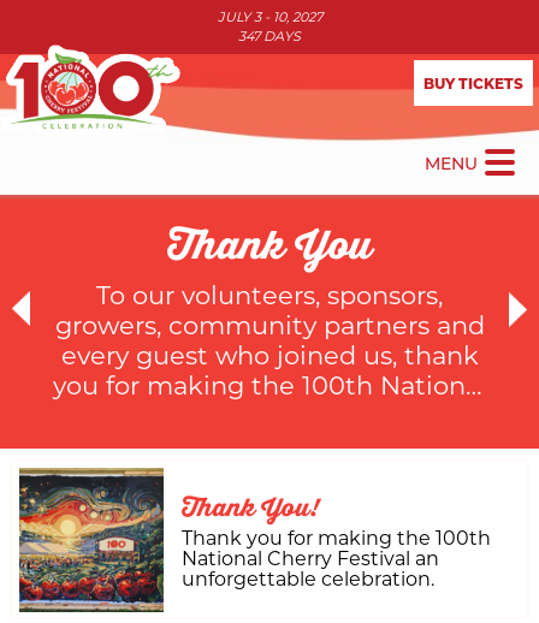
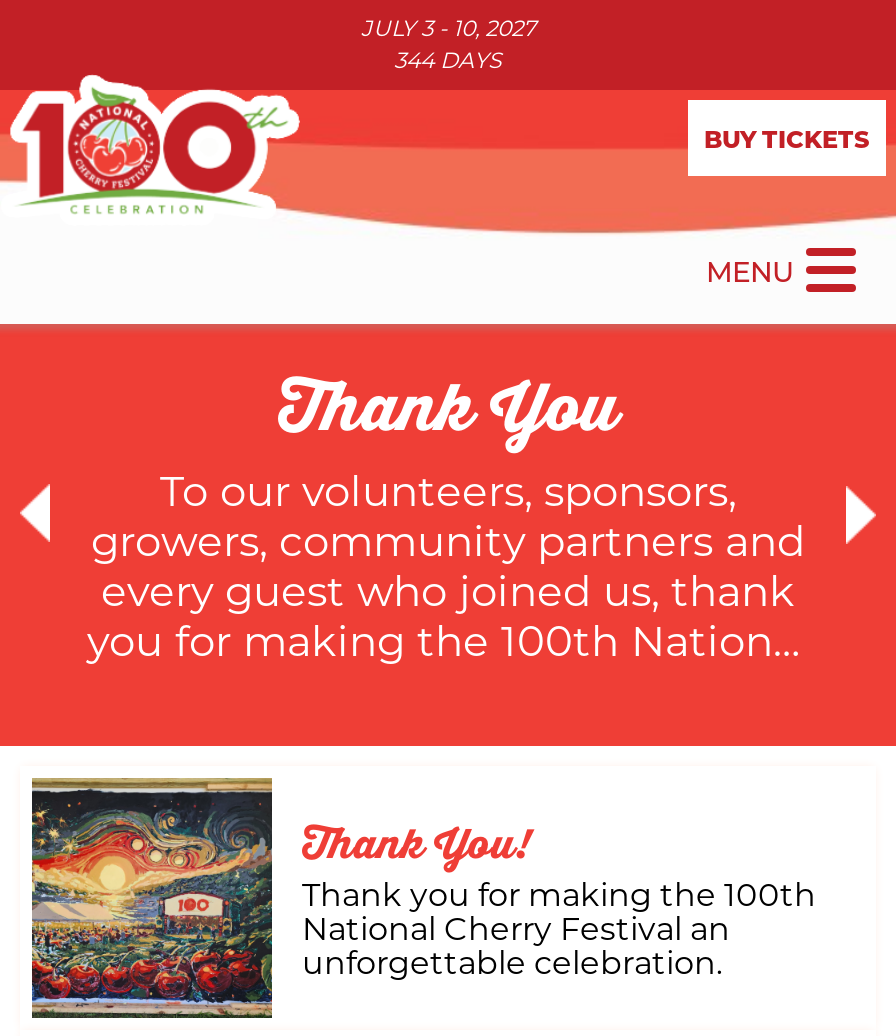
[238,28,301,44] 347 DAYS -> [394,46,502,74] 344 DAYS

